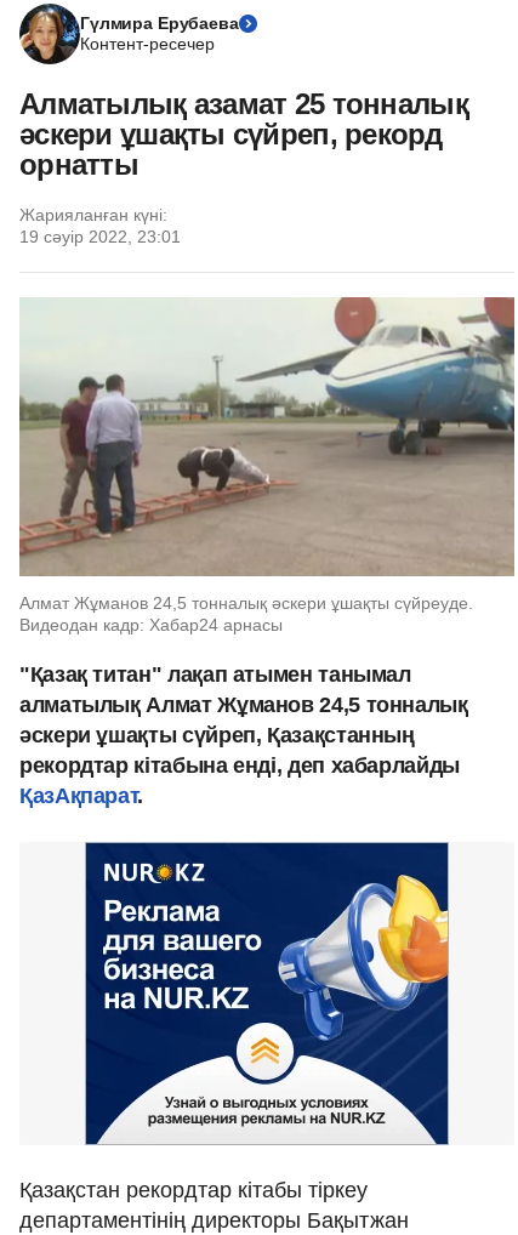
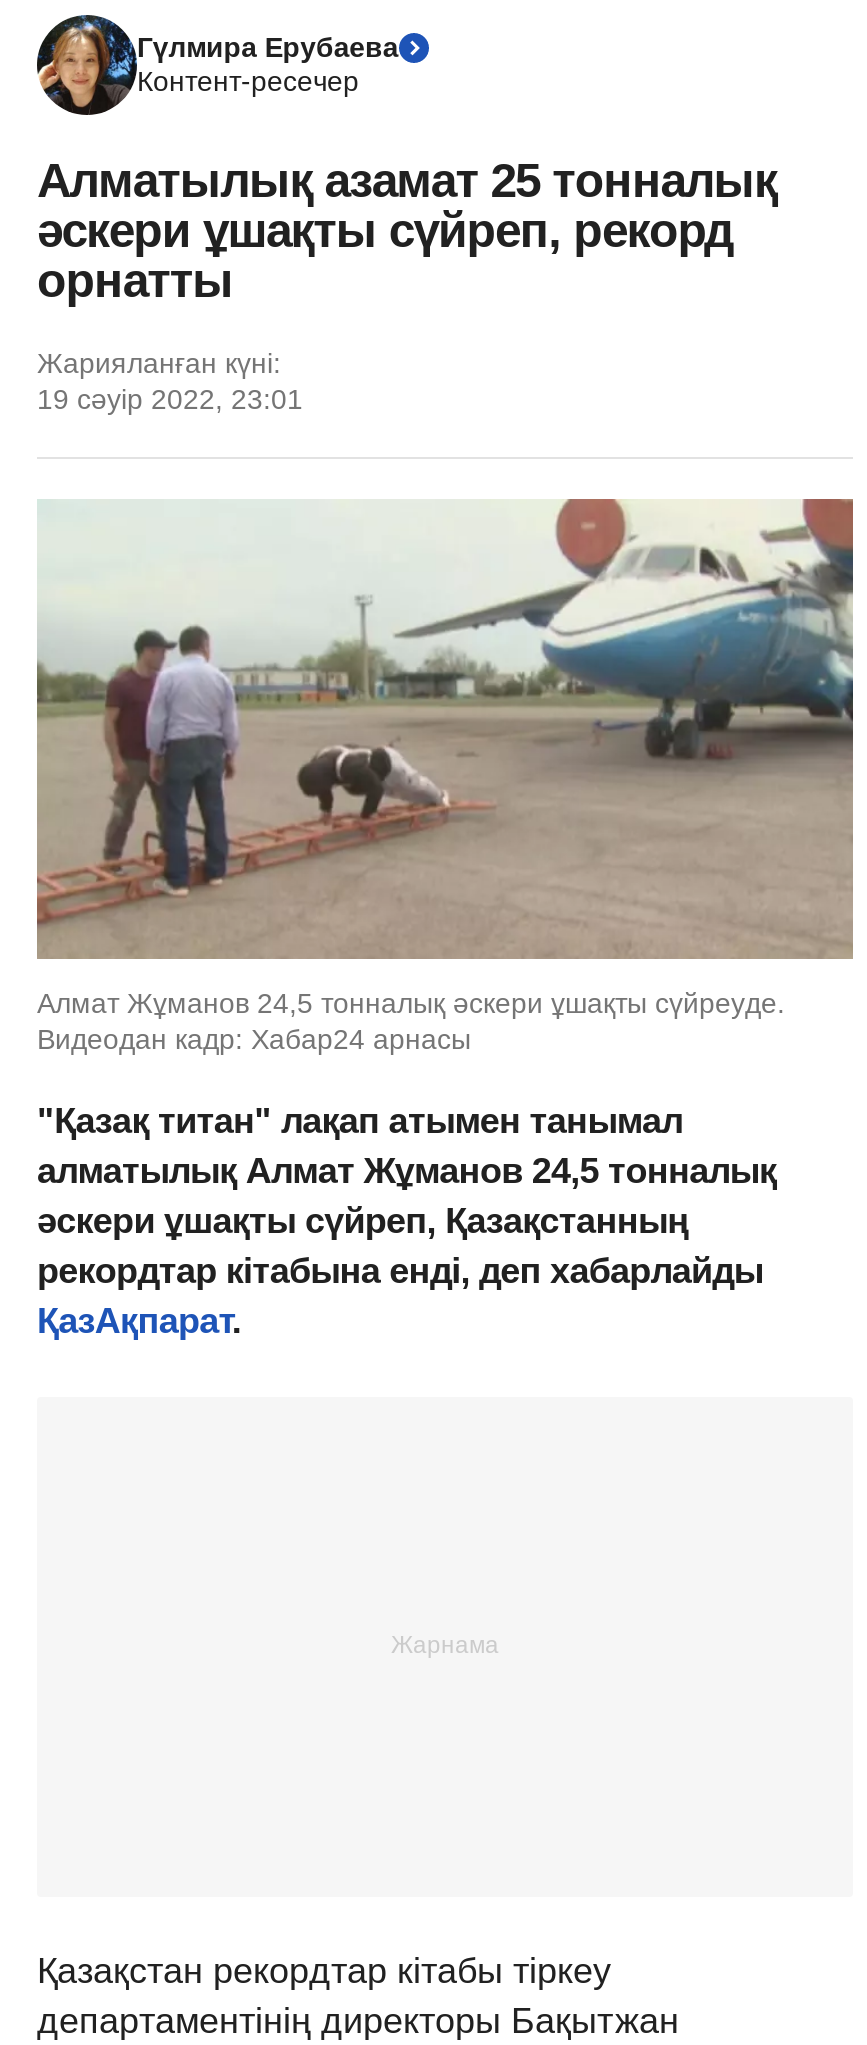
[84,841,450,1146] [image] -> none

